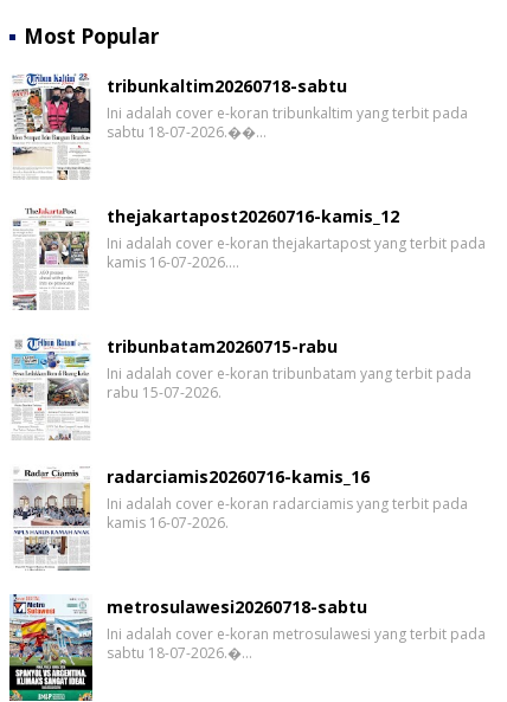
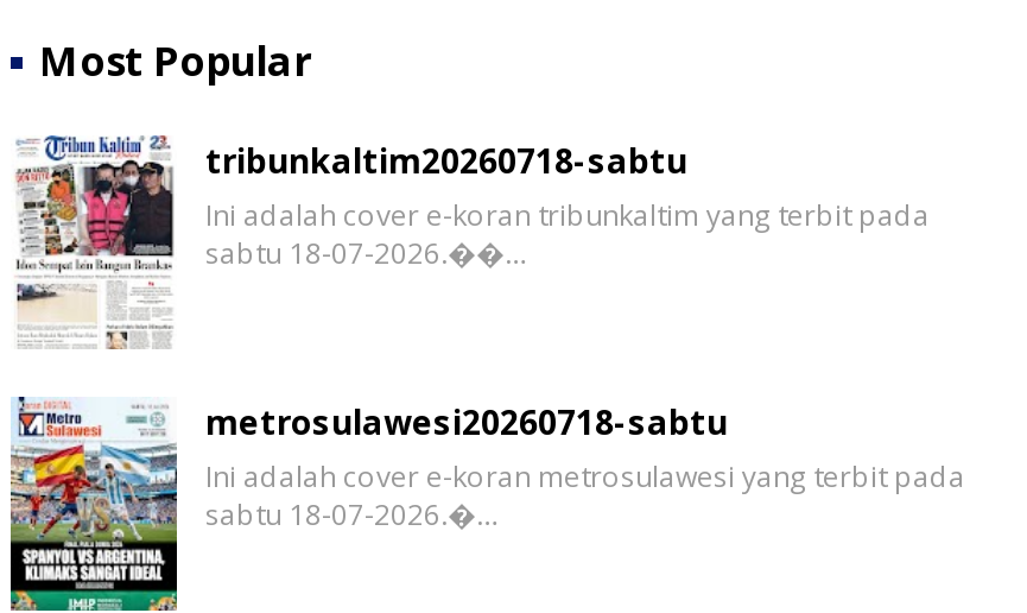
[12,204,486,311] [image] | thejakartapost20260716-kamis_12 | Ini adalah cover e-koran thejakartapost yang terbit pada | kamis 16-07-2026.… -> none
[11,335,471,442] [image] | tribunbatam20260715-rabu | Ini adalah cover e-koran tribunbatam yang terbit pada | rabu 15-07-2026. -> none
[13,464,468,571] [image] | radarciamis20260716-kamis_16 | Ini adalah cover e-koran radarciamis yang terbit pada | kamis 16-07-2026. -> none

